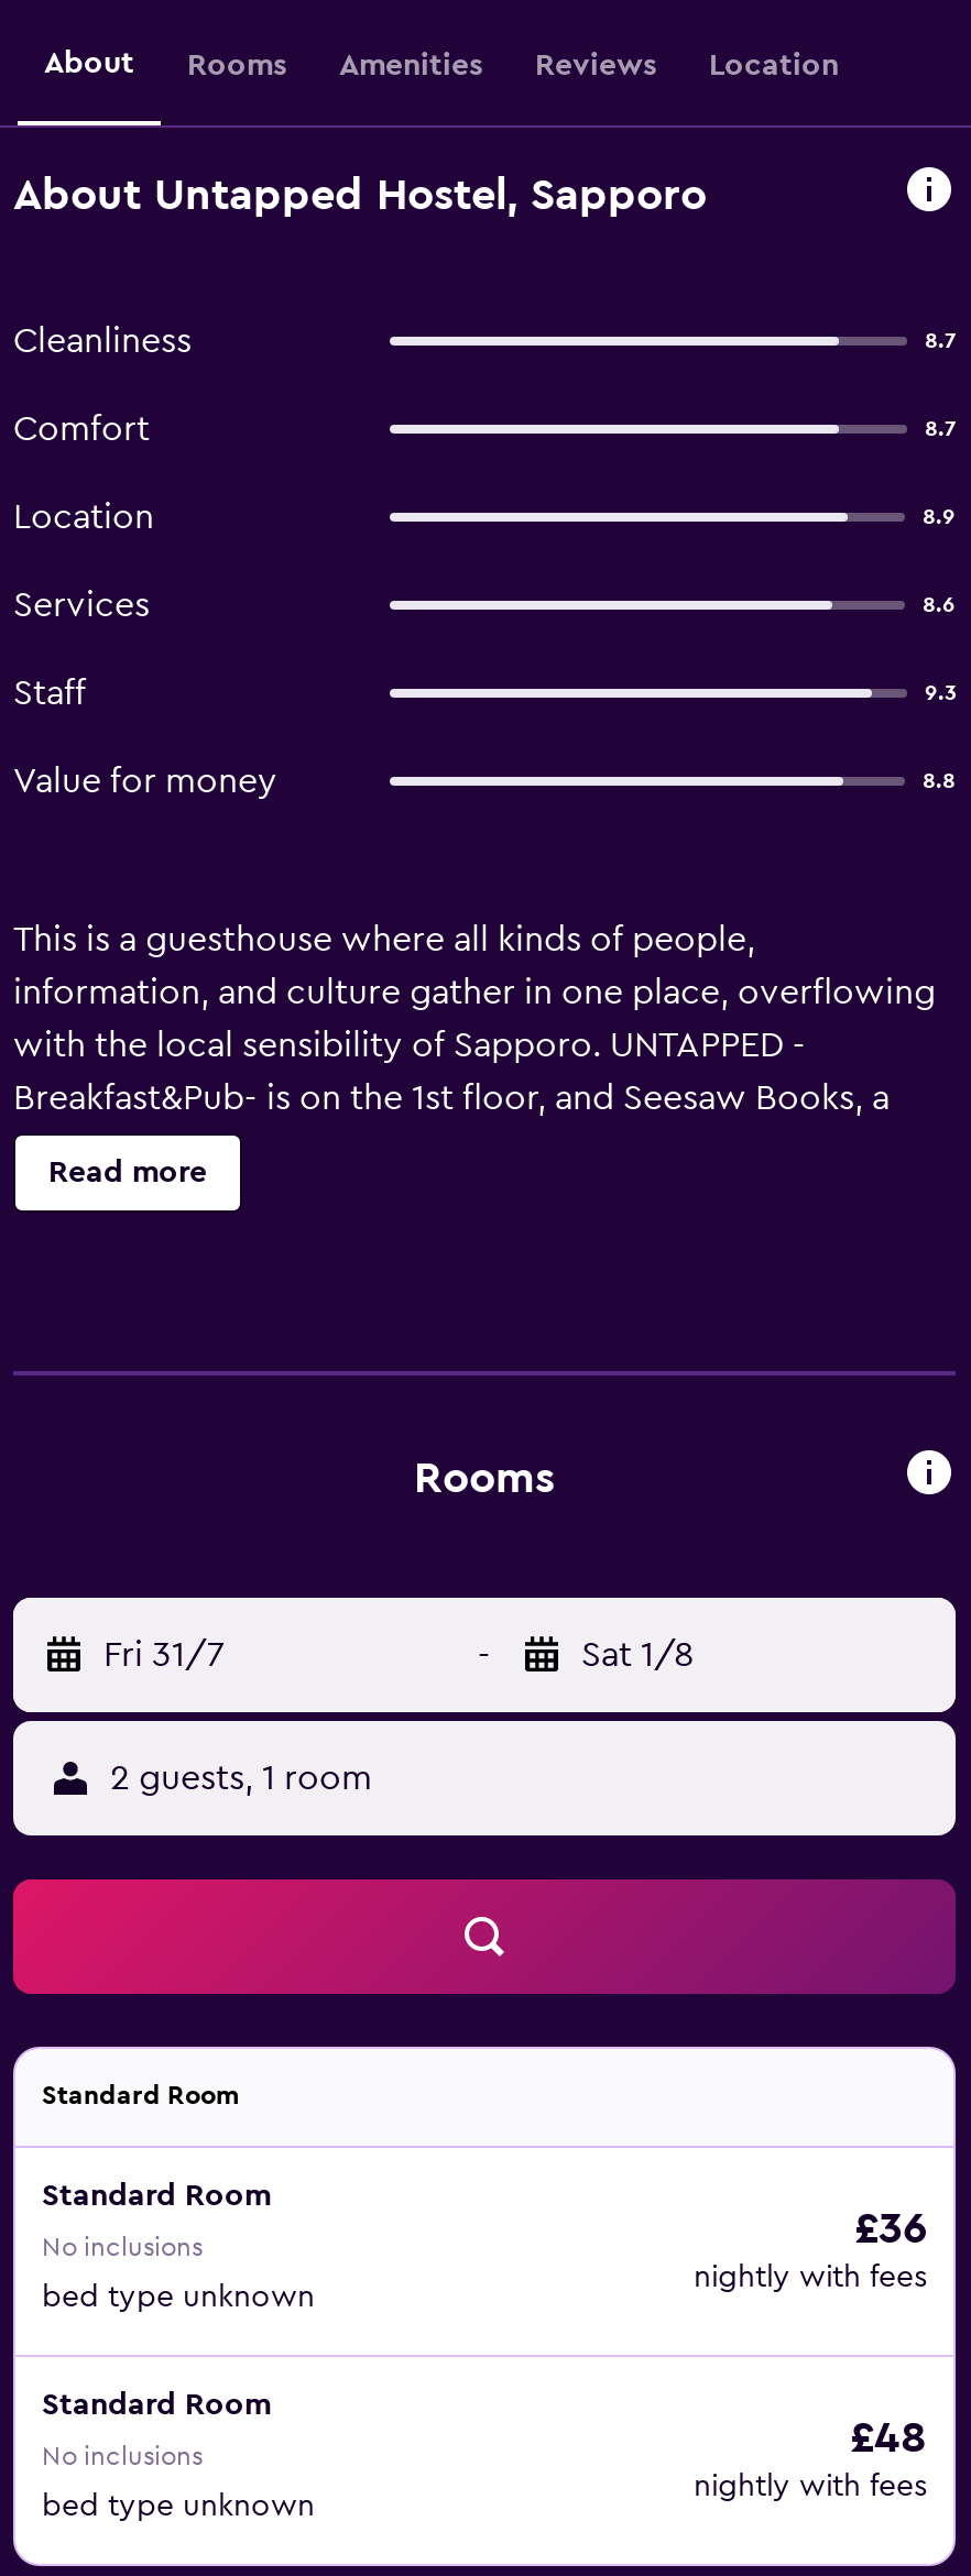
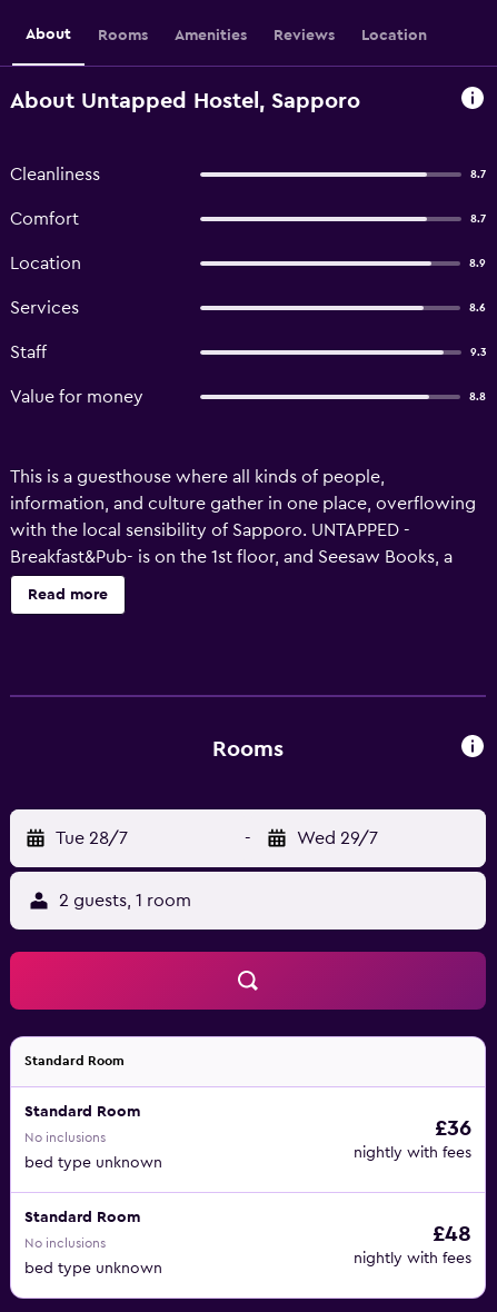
[103,1637,225,1673] Fri 31/7 -> [56,829,128,847] Tue 28/7
[581,1637,694,1673] Sat 1/8 -> [297,829,378,847] Wed 29/7

